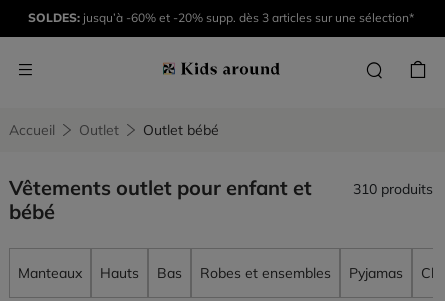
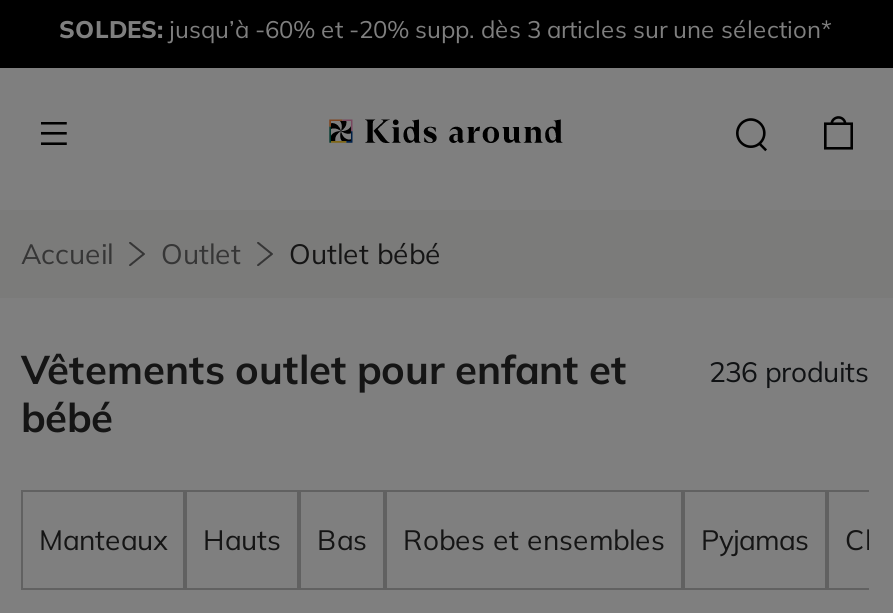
[353,180,433,198] 310 produits -> [709,354,869,390] 236 produits

